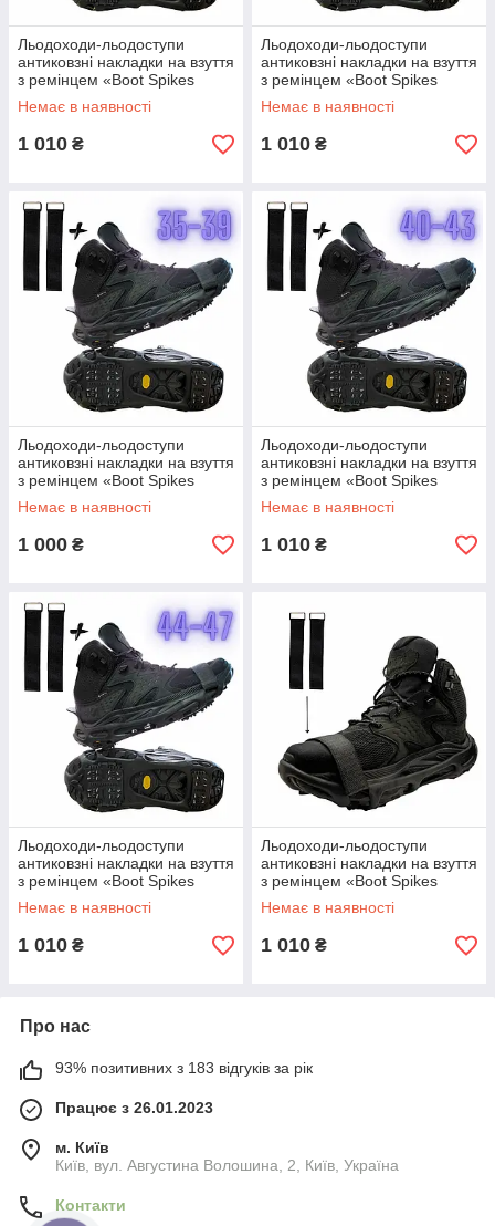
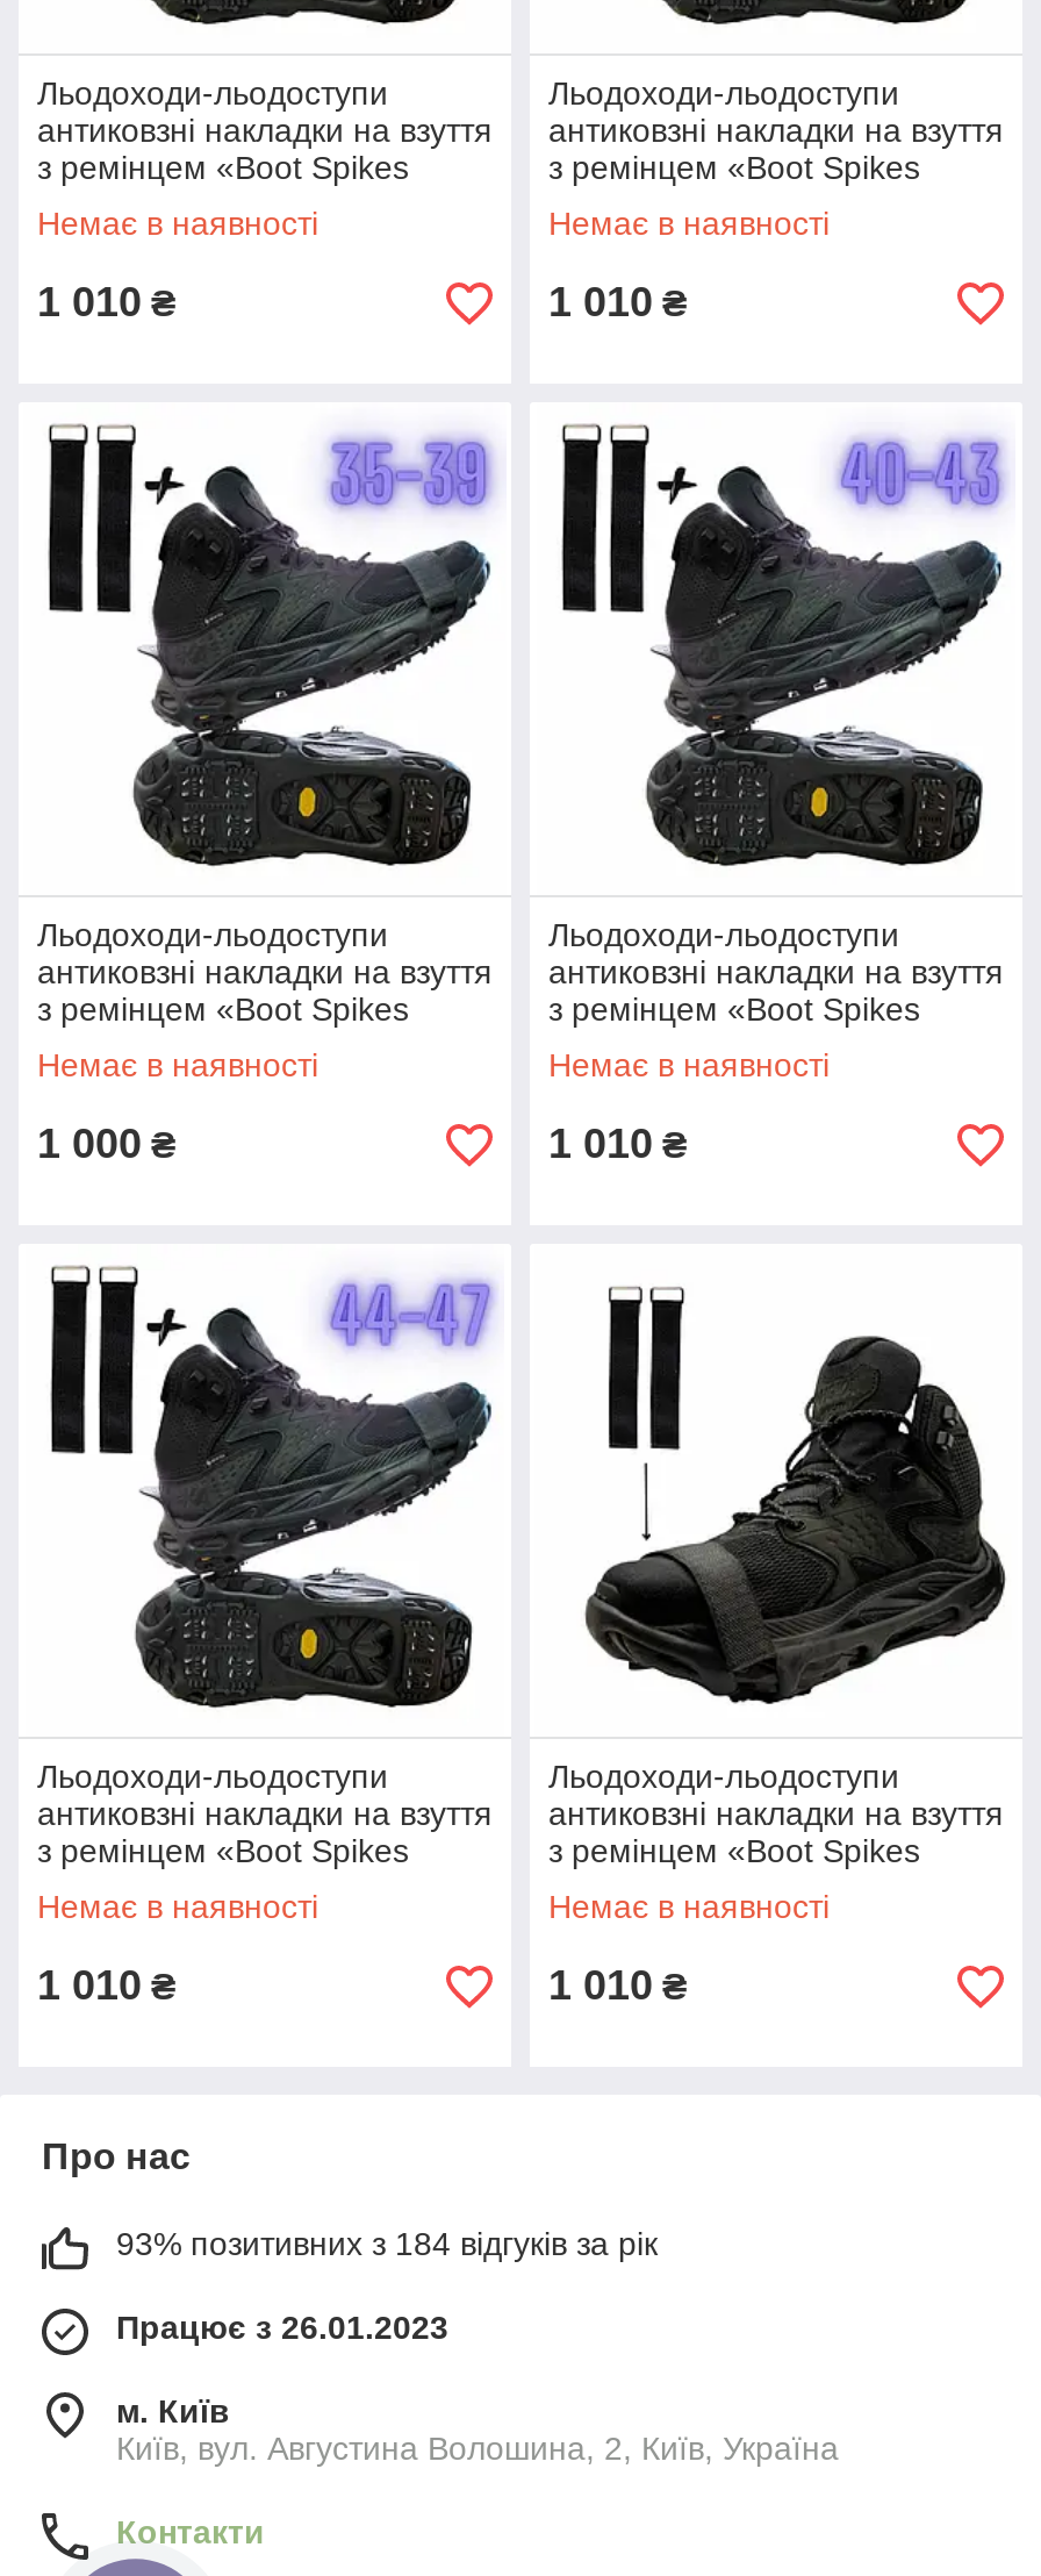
[55,1059,313,1077] 93% позитивних з 183 відгуків за рік -> [116,2225,658,2262] 93% позитивних з 184 відгуків за рік

